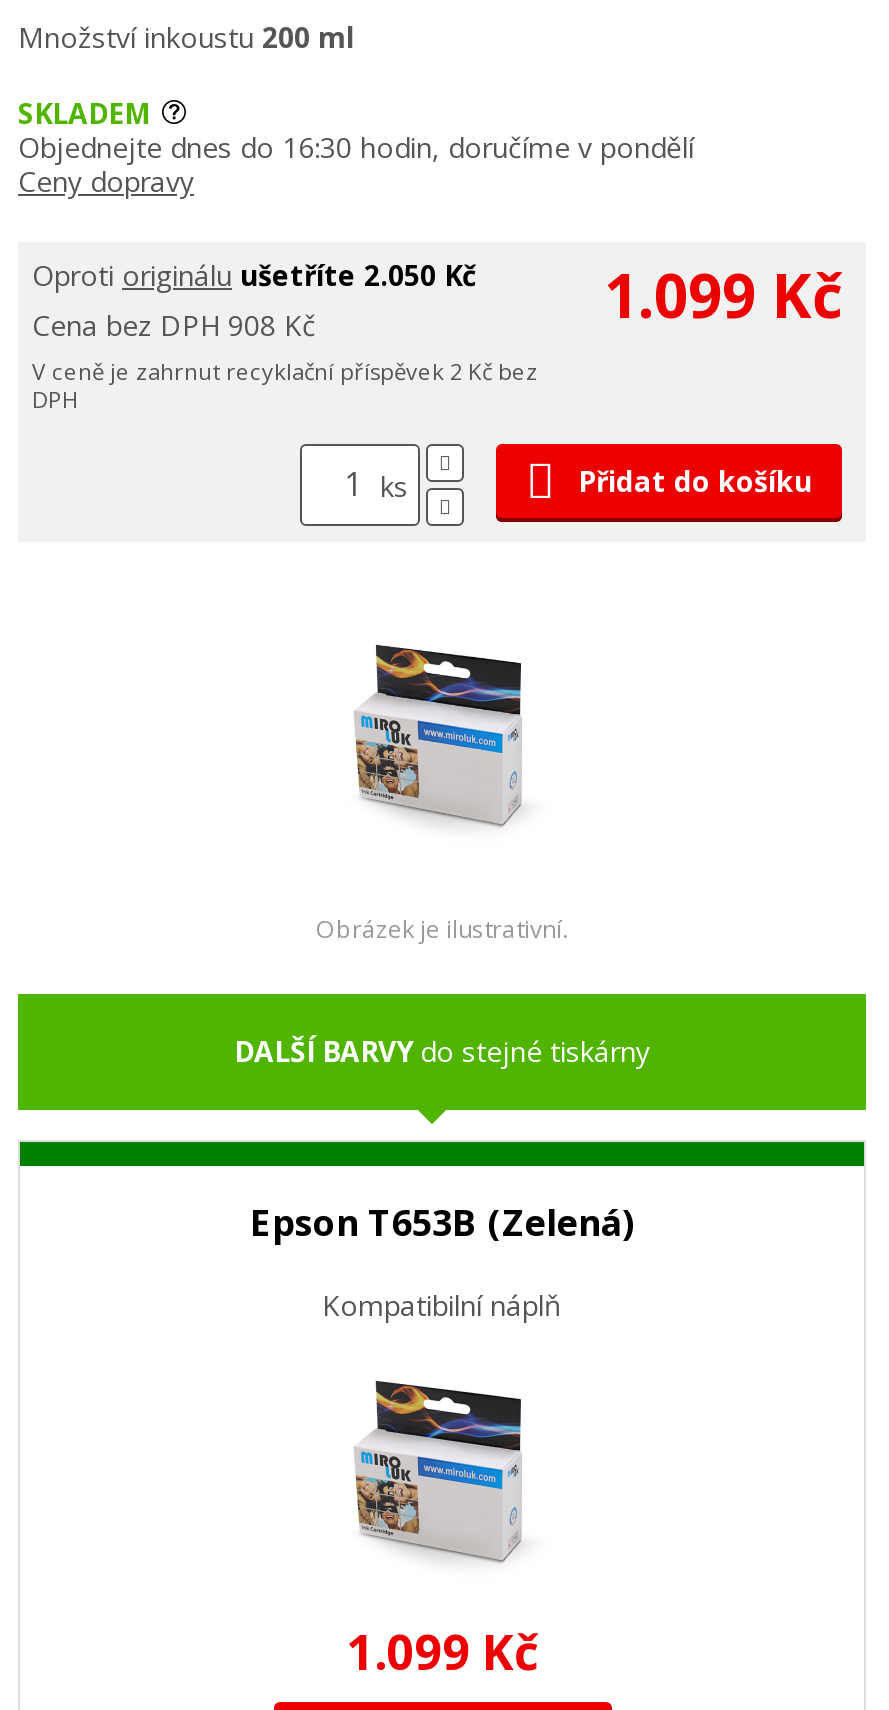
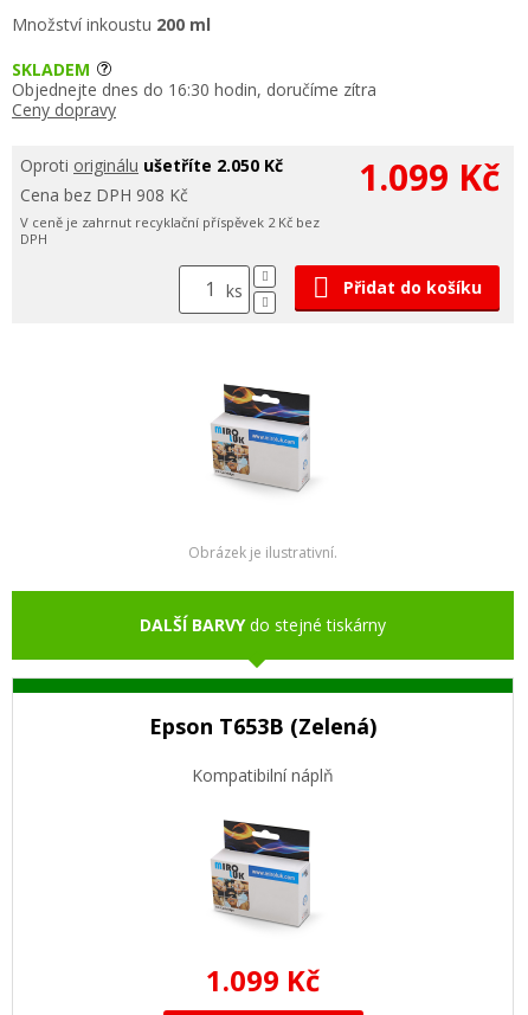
[18,127,694,165] Objednejte dnes do 16:30 hodin, doručíme v pondělí -> [12,78,376,100] Objednejte dnes do 16:30 hodin, doručíme zítra

